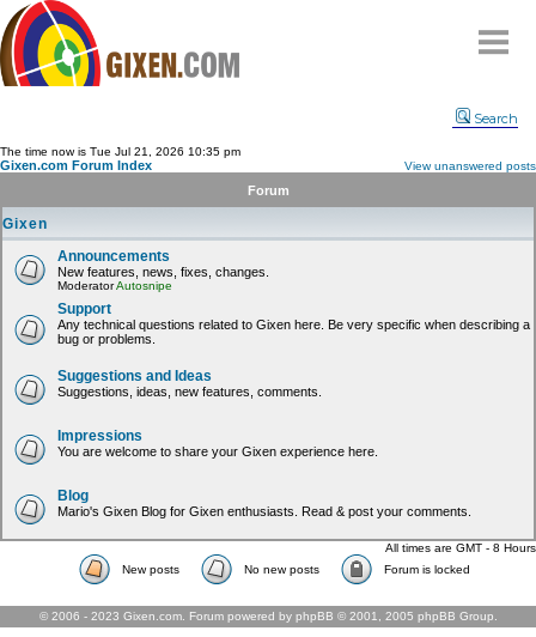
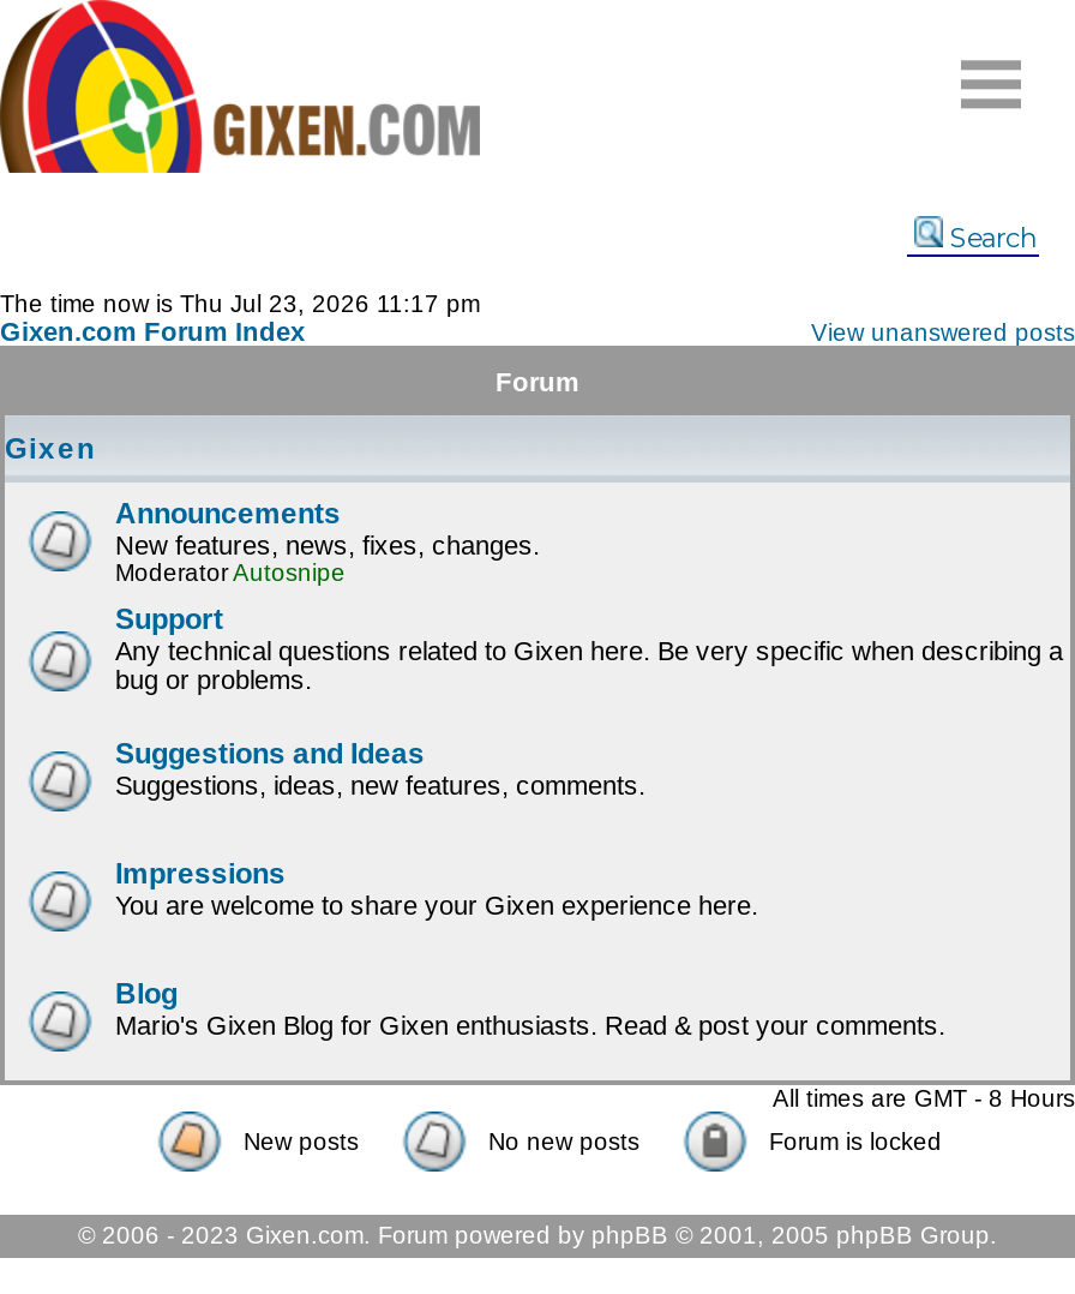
[0,145,240,158] The time now is Tue Jul 21, 2026 10:35 pm -> [0,290,480,317] The time now is Thu Jul 23, 2026 11:17 pm

